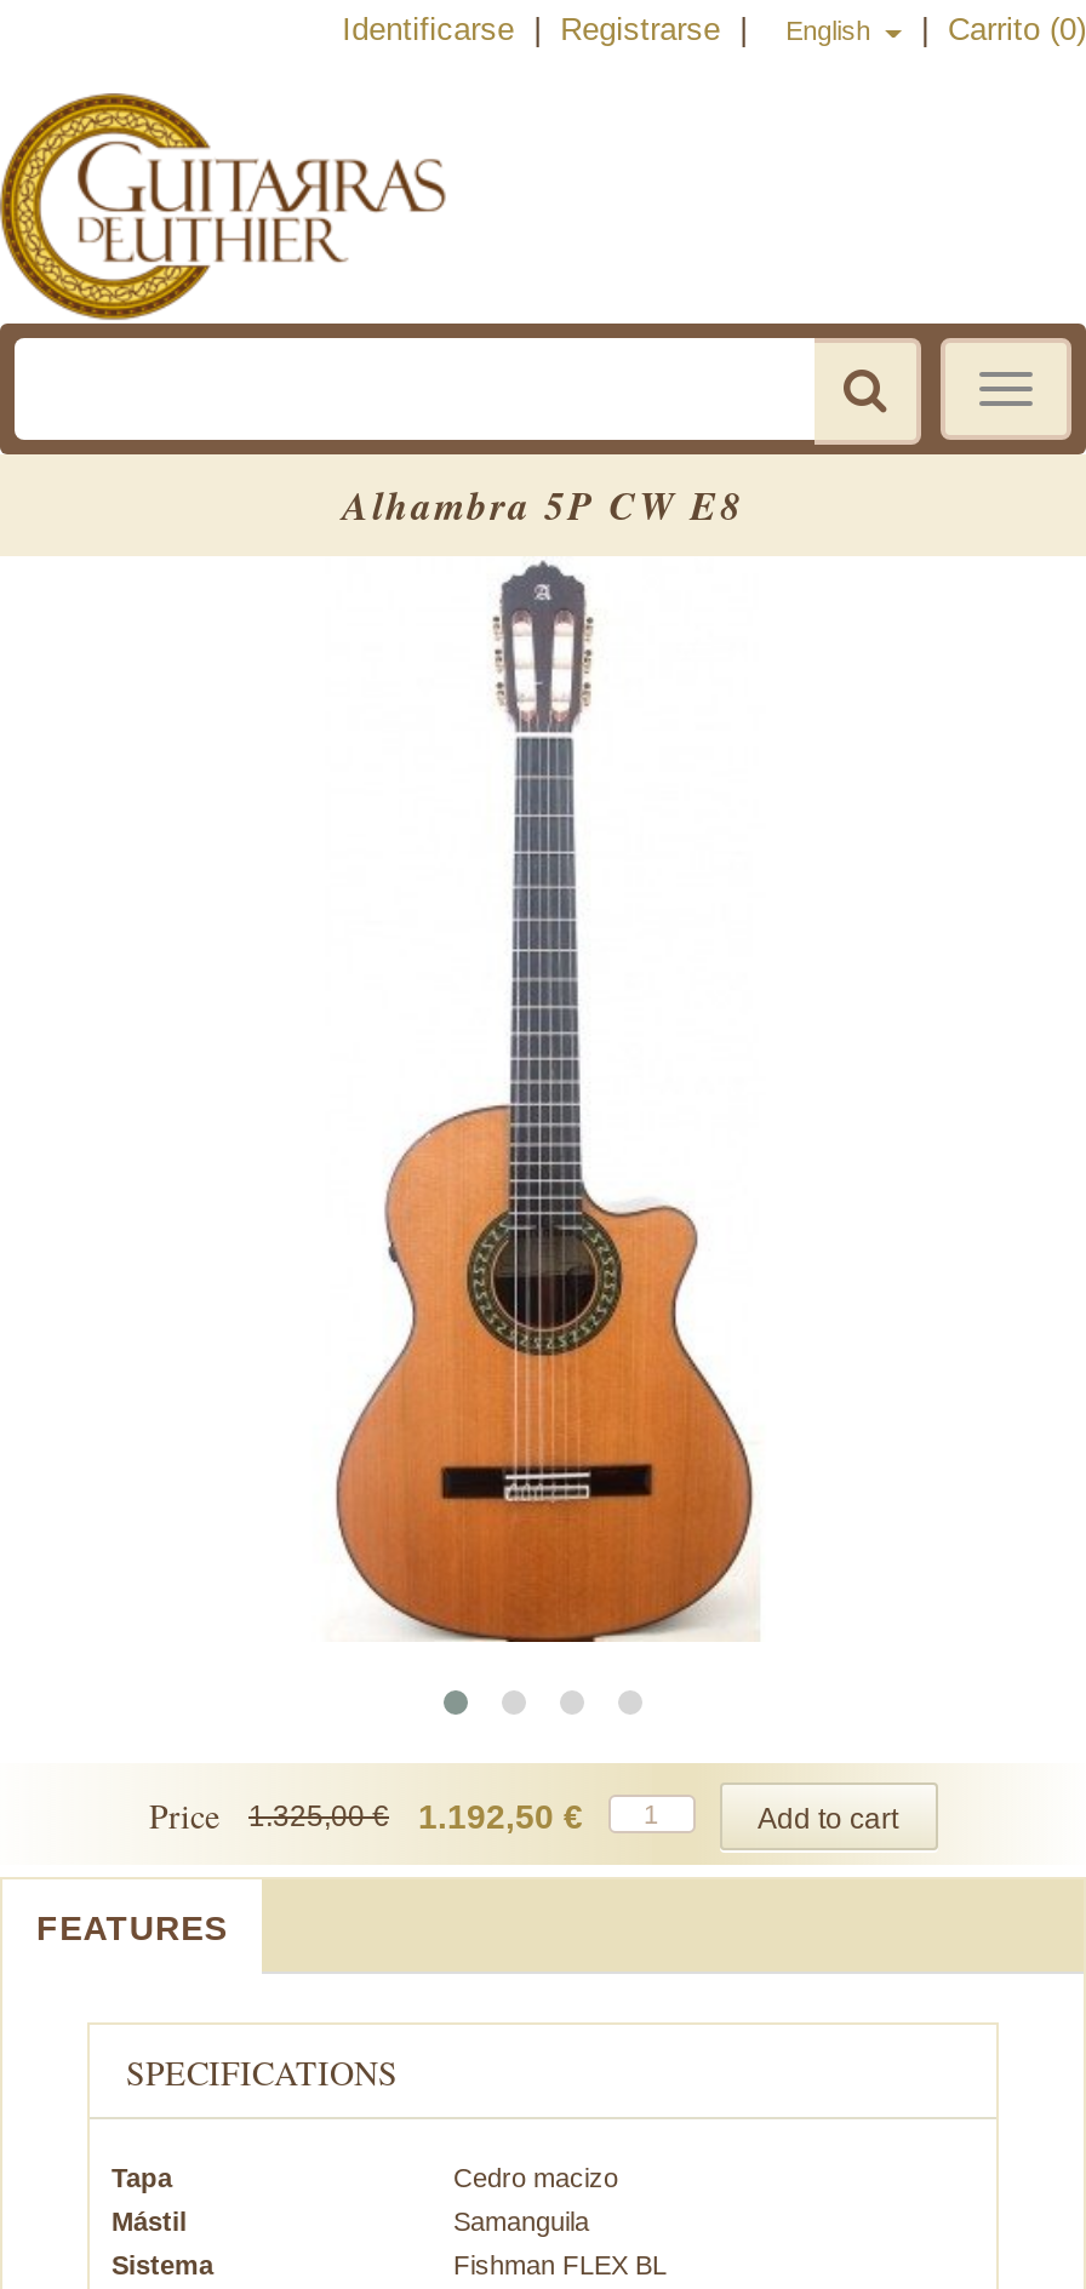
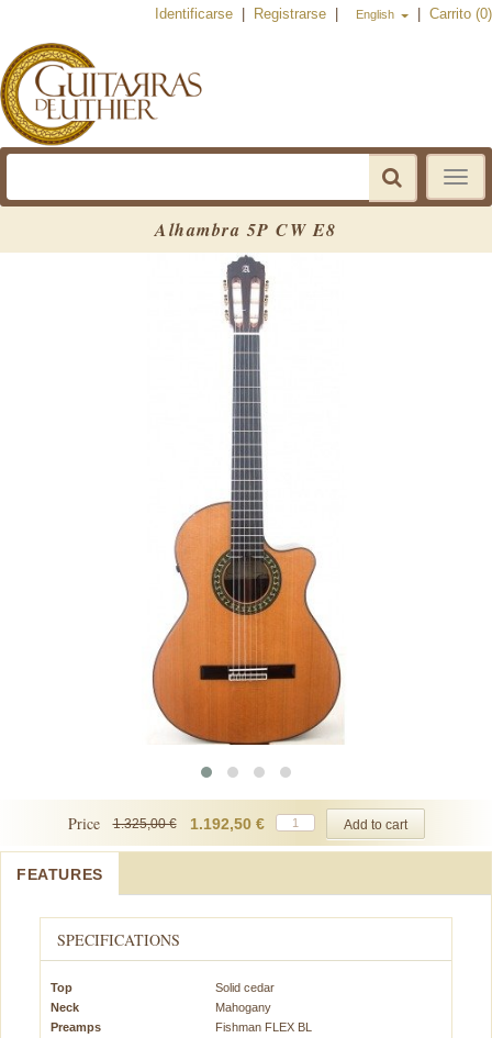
[112,2164,618,2193] Tapa | Cedro macizo -> [51,981,275,994] Top | Solid cedar
[112,2207,589,2236] Mástil | Samanguila -> [51,1001,271,1014] Neck | Mahogany
[112,2251,242,2280] Sistema -> [51,1021,114,1034] Preamps

